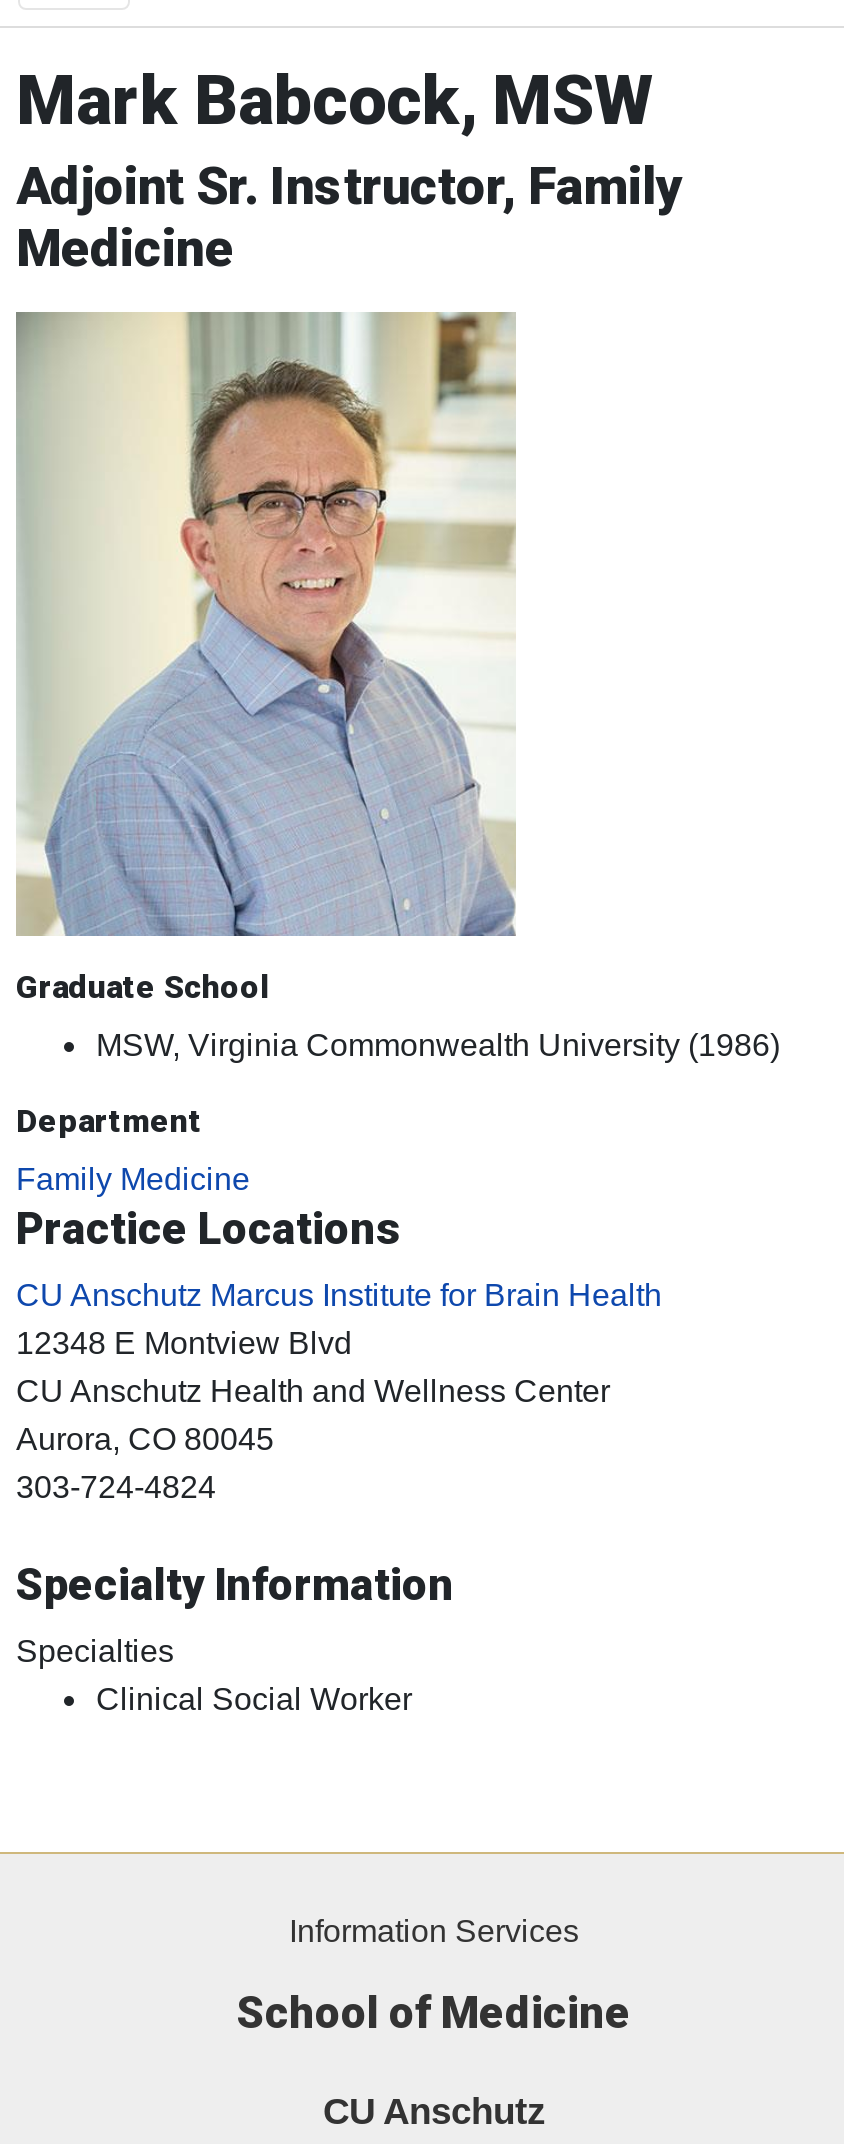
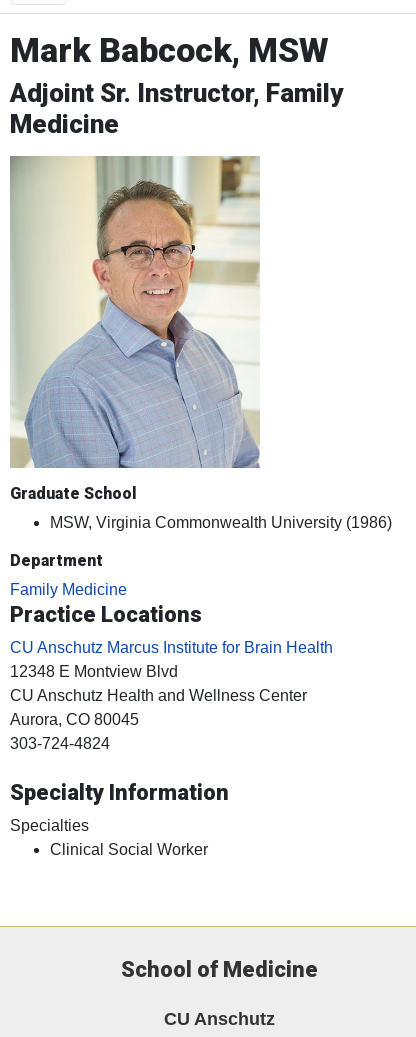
[289,1915,579,1949] Information Services -> none

